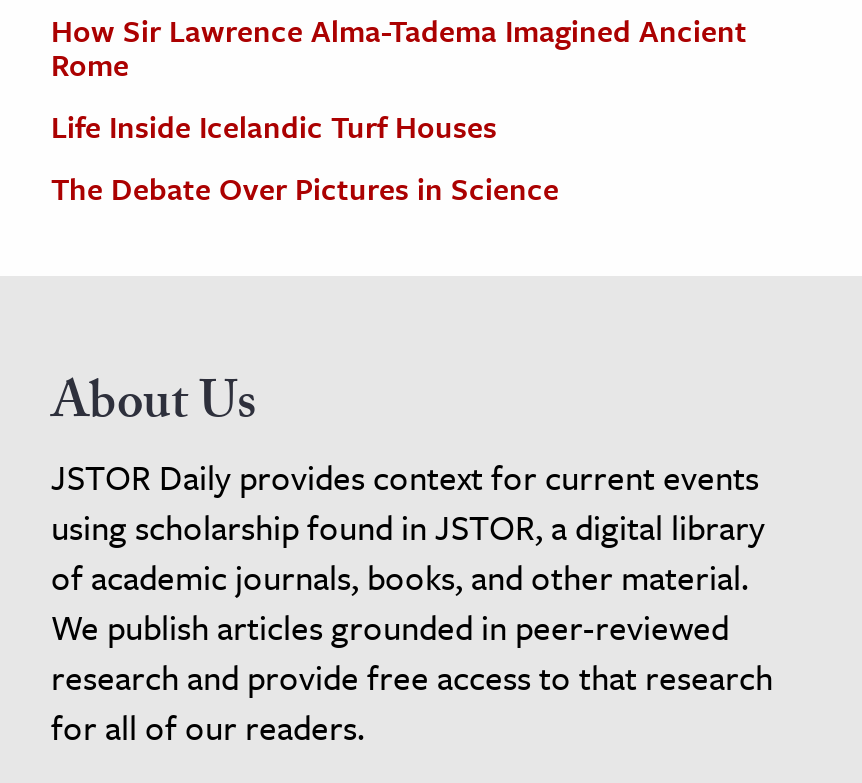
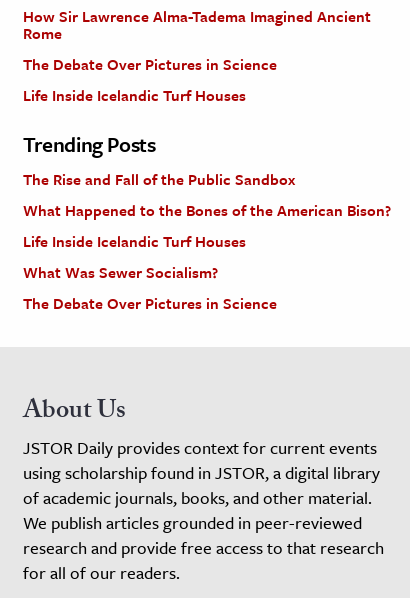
none -> [23,53,277,75] The Debate Over Pictures in Science
none -> [23,129,391,283] Trending Posts | The Rise and Fall of the Public Sandbox | What Happened to the Bones of the American Bison? | Life Inside Icelandic Turf Houses | What Was Sewer Socialism?

